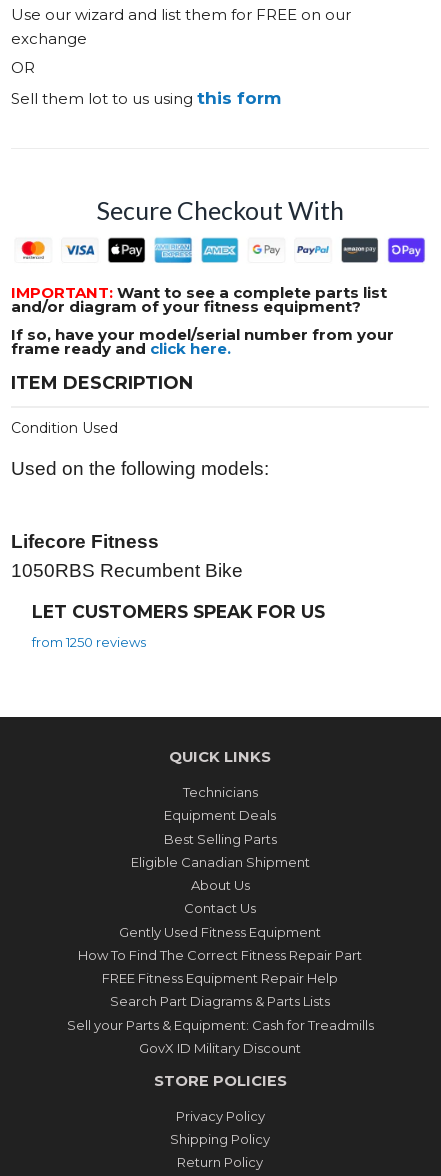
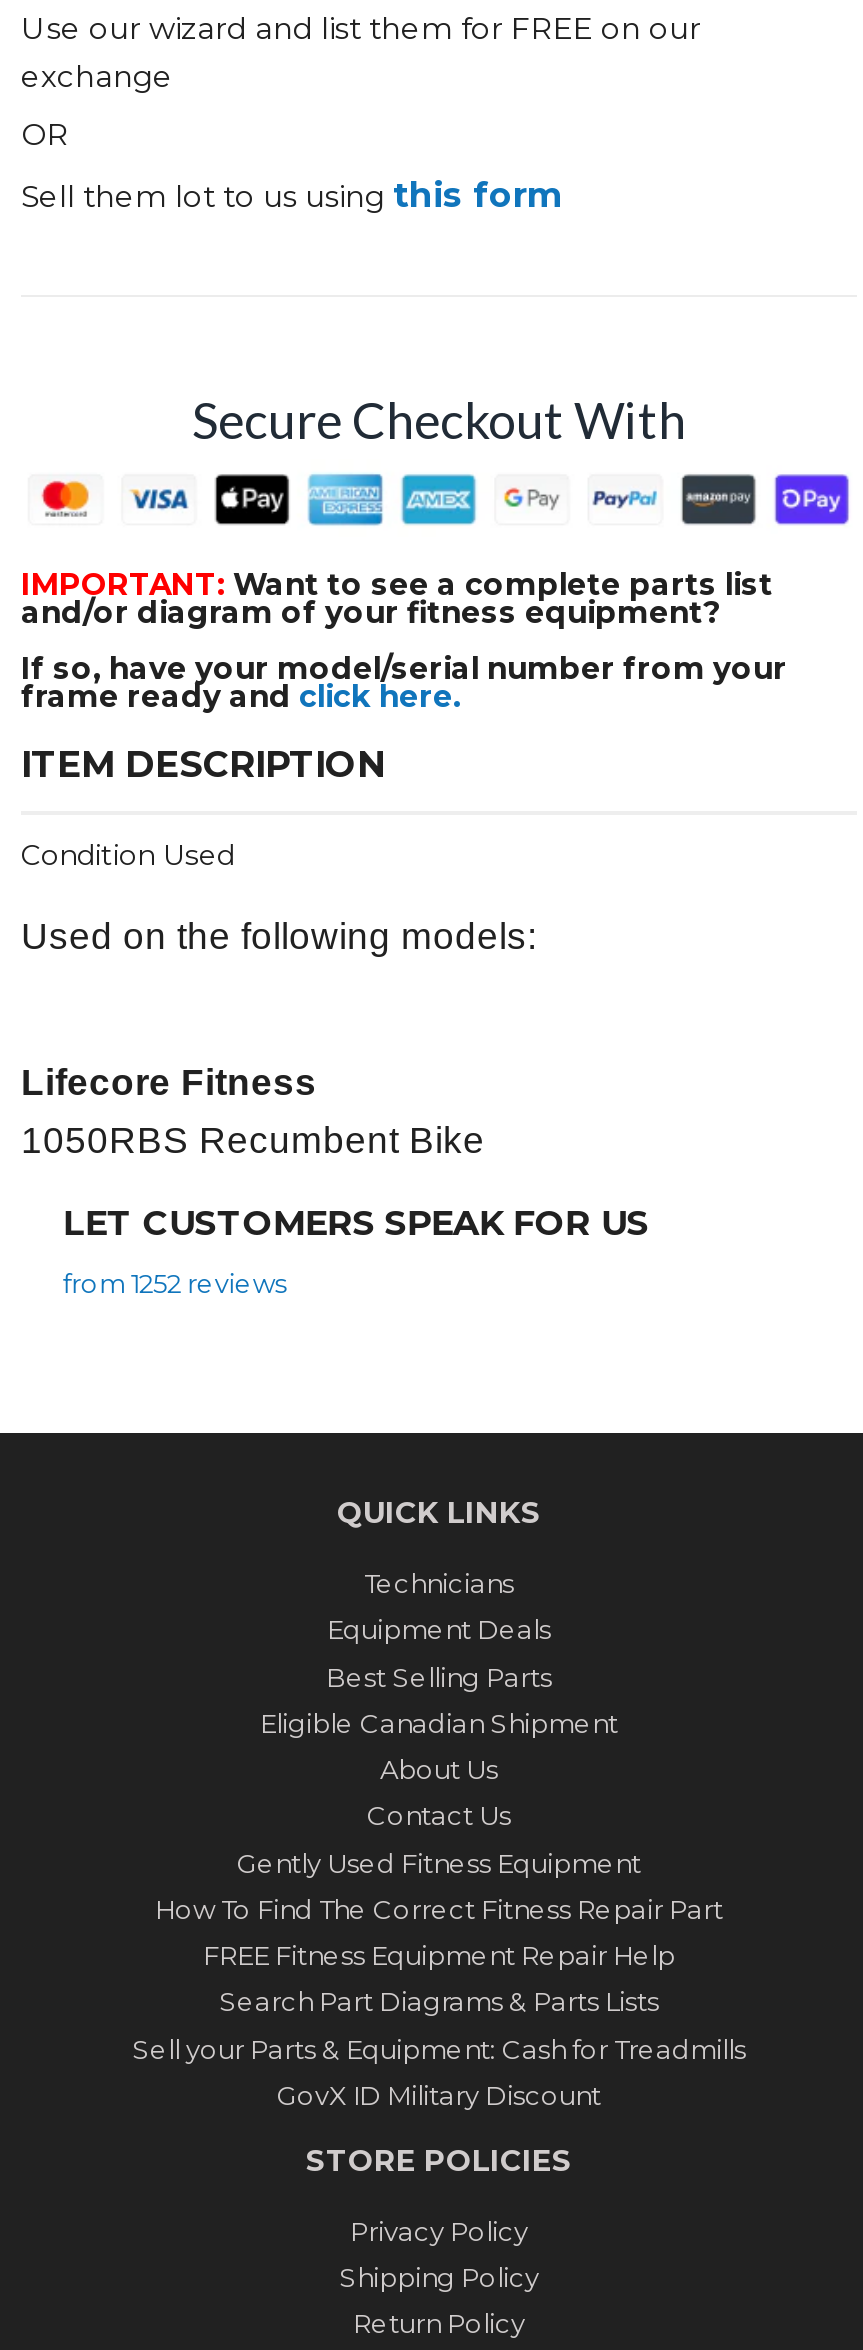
[32,634,146,650] from 1250 reviews -> [63,1267,287,1299] from 1252 reviews

